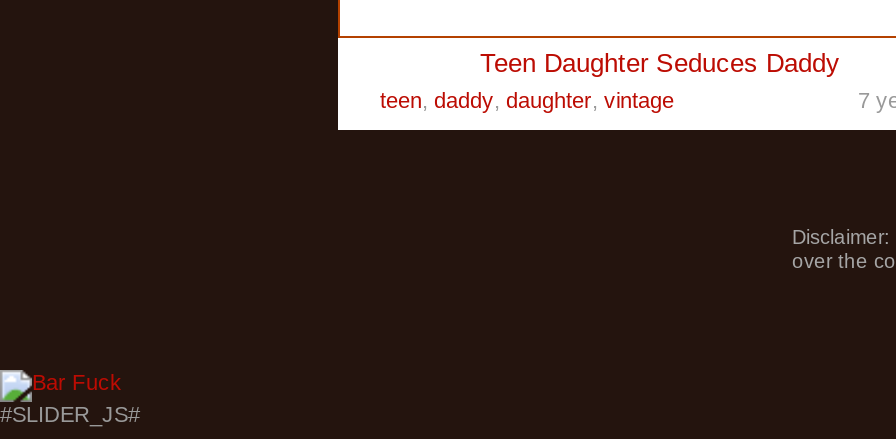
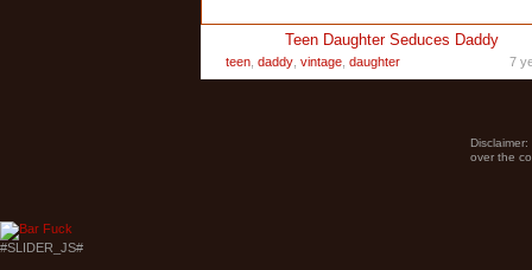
[380,88,674,112] teen, daddy, daughter, vintage -> [226,54,400,69] teen, daddy, vintage, daughter

